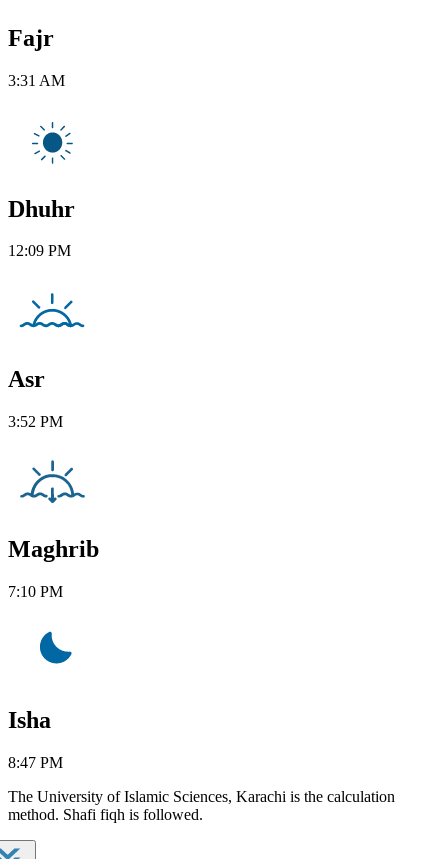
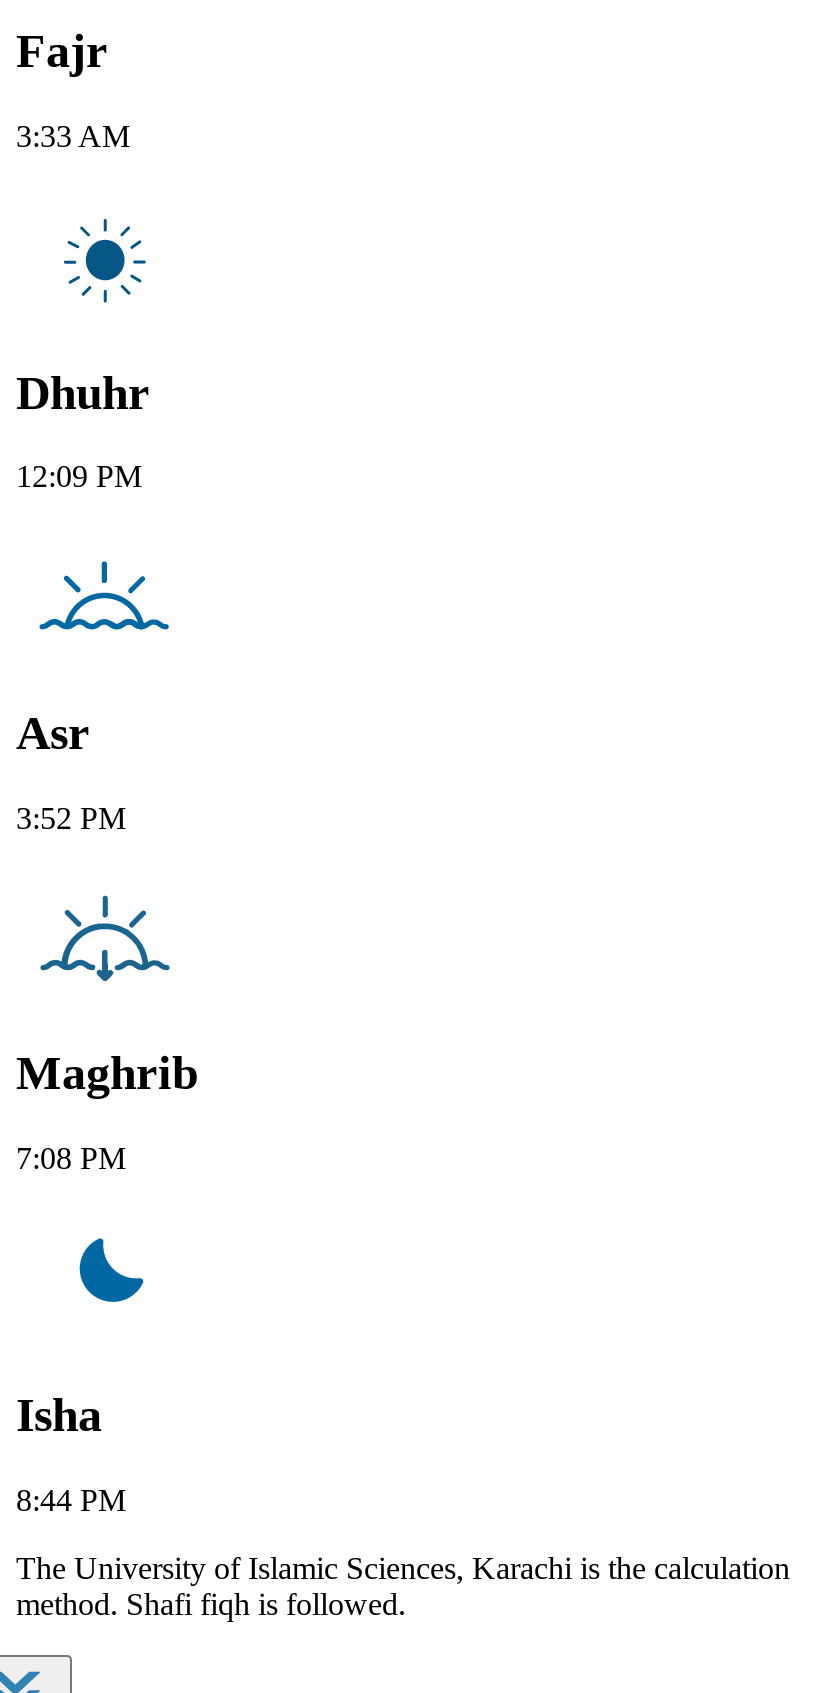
[8,72,65,89] 3:31 AM -> [16,118,130,152] 3:33 AM
[8,583,63,600] 7:10 PM -> [16,1141,126,1175] 7:08 PM
[8,754,63,771] 8:47 PM -> [16,1483,126,1517] 8:44 PM

